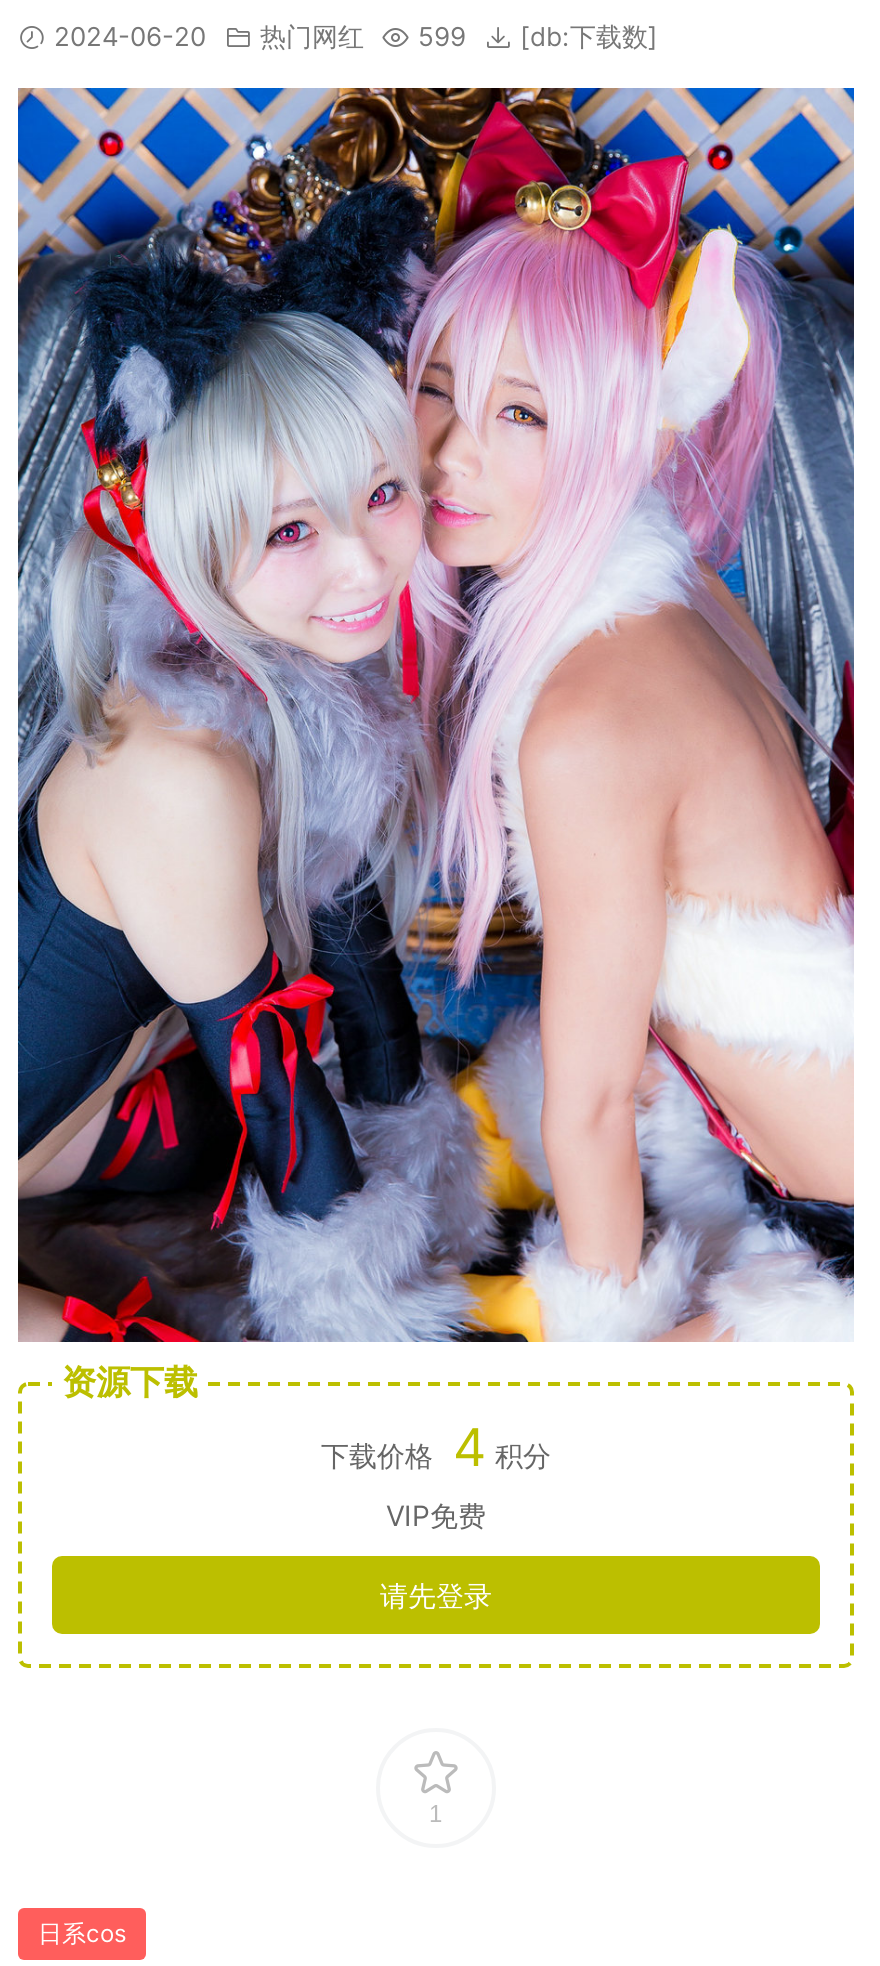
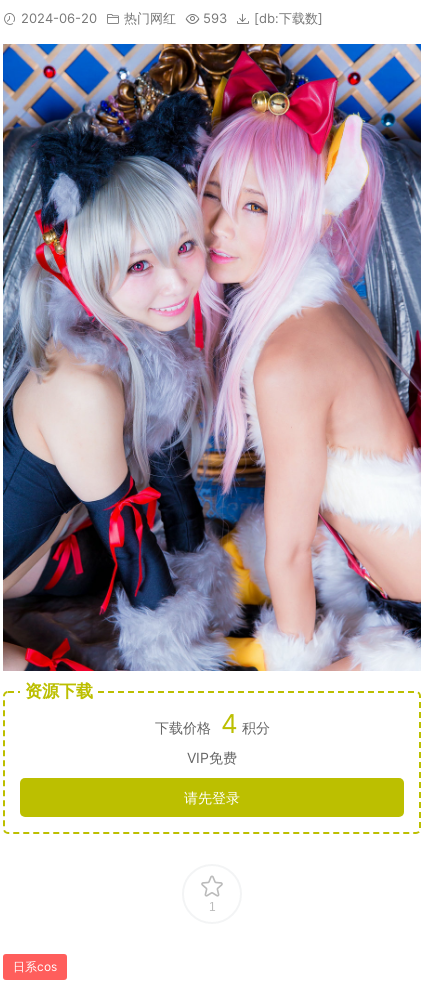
[46,20,658,52] 2024-06-20 热门网红 599 [db:下载数] -> [17,10,323,26] 2024-06-20 热门网红 593 [db:下载数]

